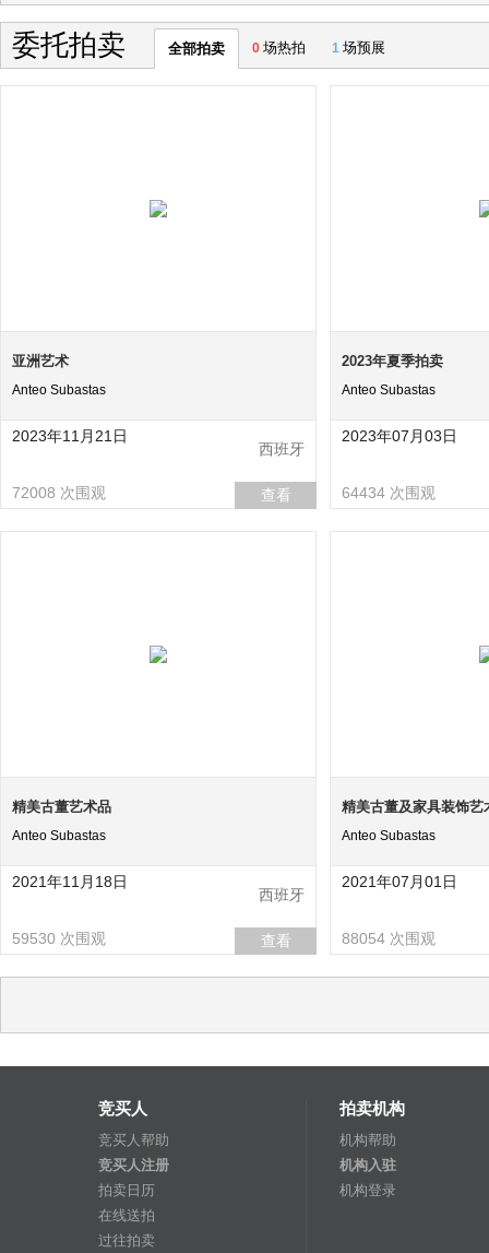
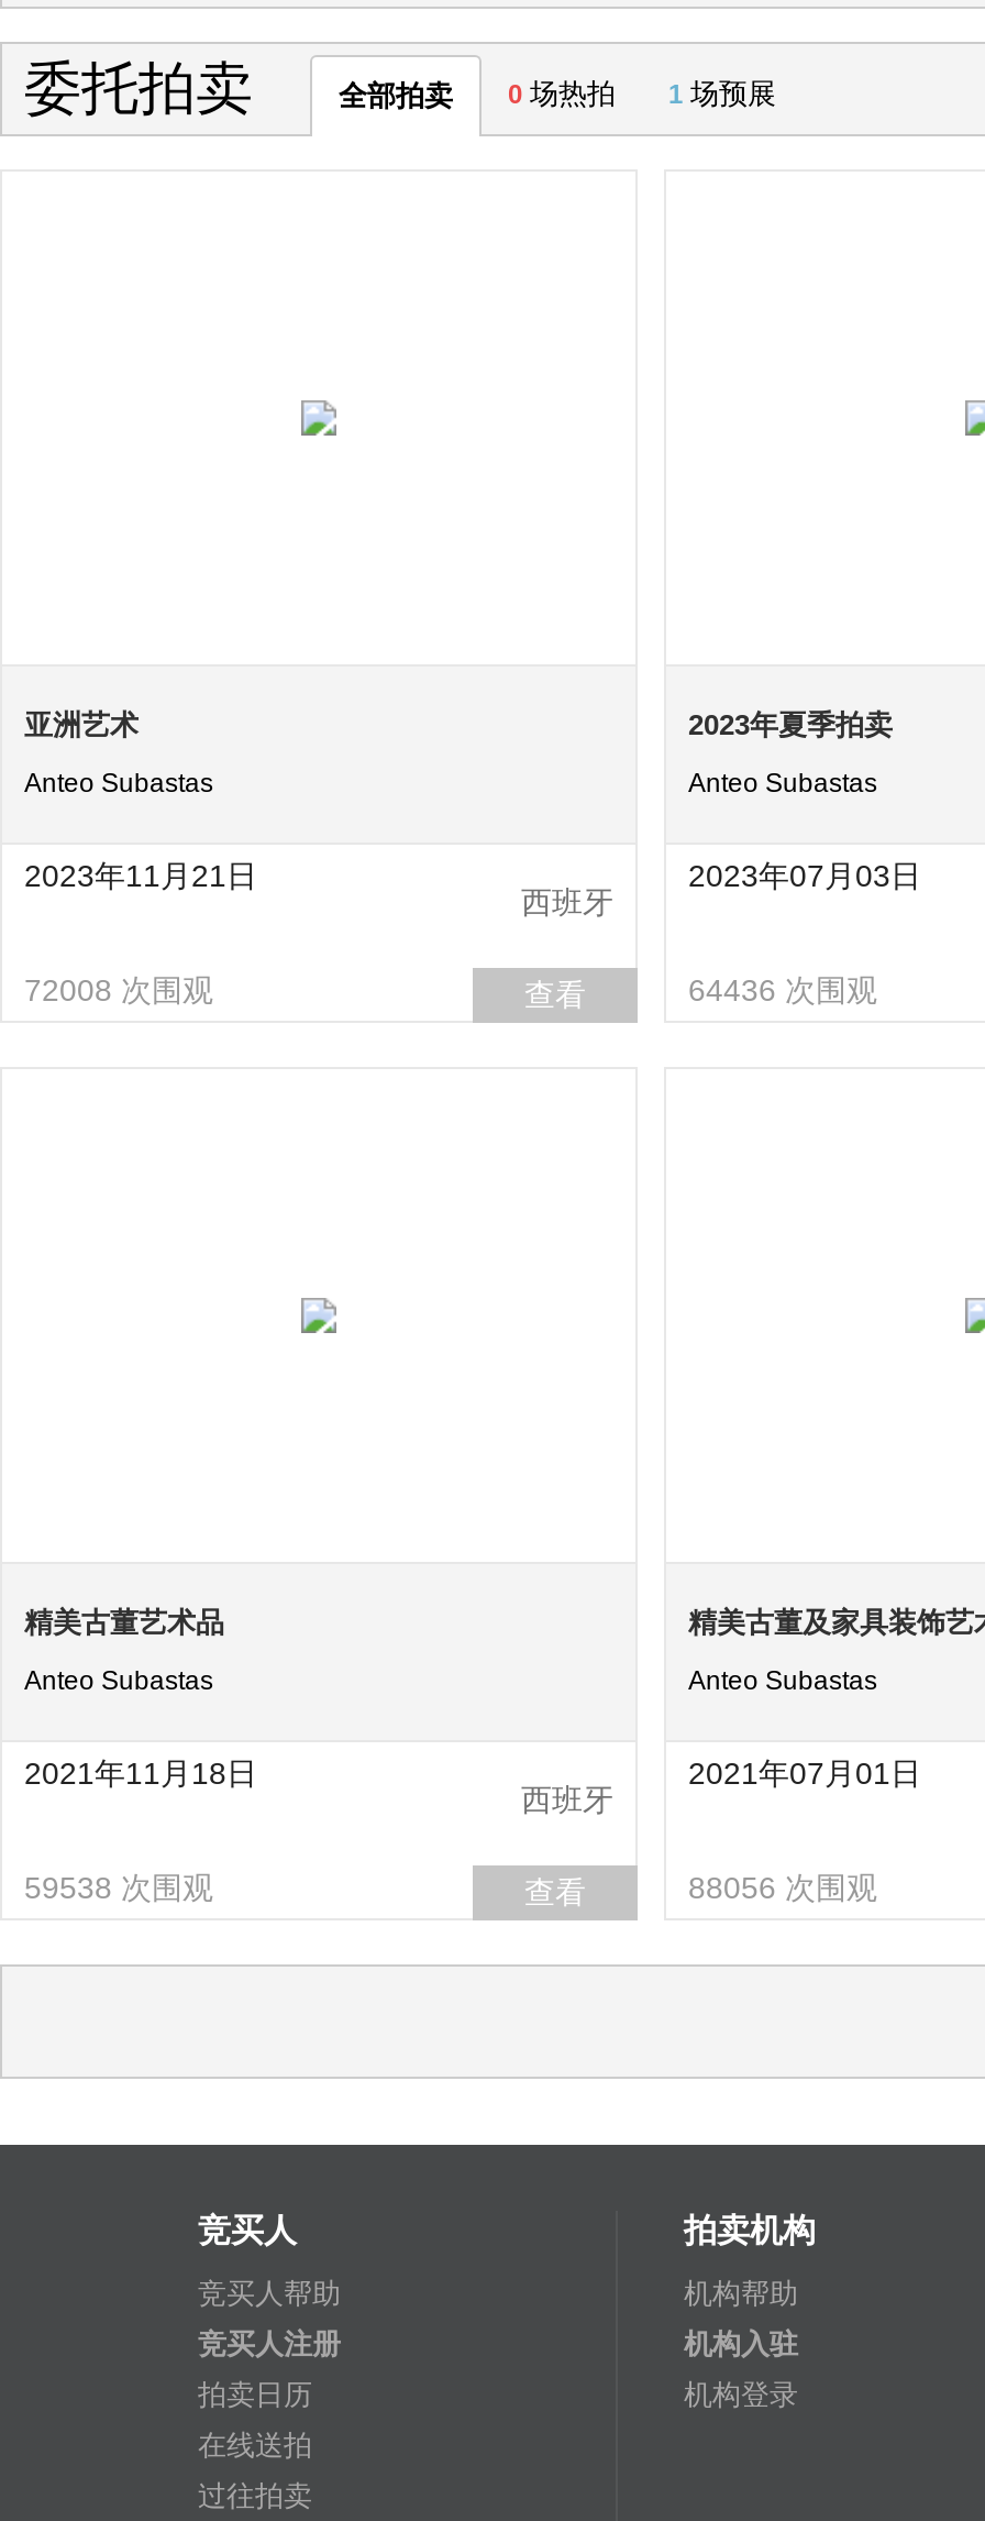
[342,484,436,501] 64434 次围观 -> [688,972,877,1008] 64436 次围观
[12,930,106,947] 59530 次围观 -> [24,1870,213,1905] 59538 次围观
[342,930,436,947] 88054 次围观 -> [688,1870,877,1905] 88056 次围观

